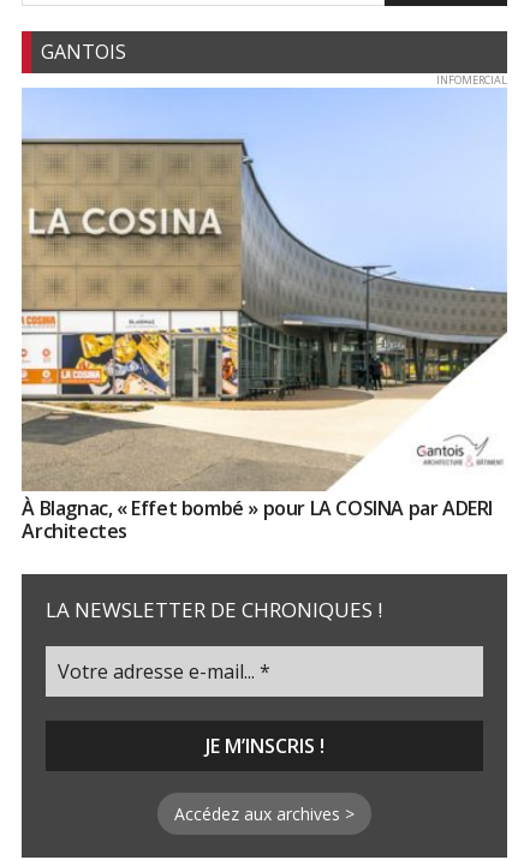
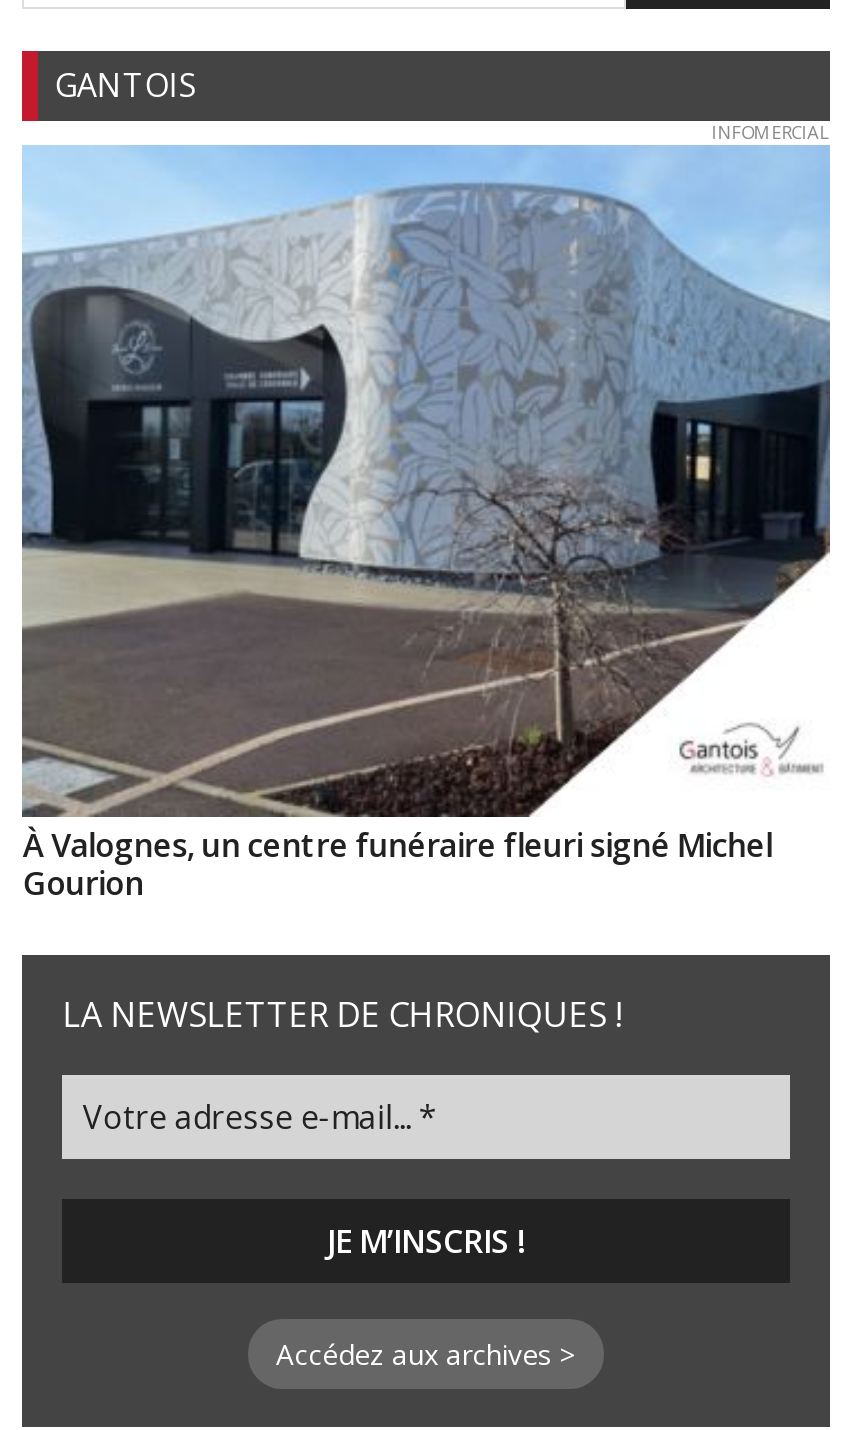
[20,91,507,544] [image] | À Blagnac, « Effet bombé » pour LA COSINA par ADERI | Architectes -> [20,150,832,904] [image] | À Valognes, un centre funéraire fleuri signé Michel | Gourion

